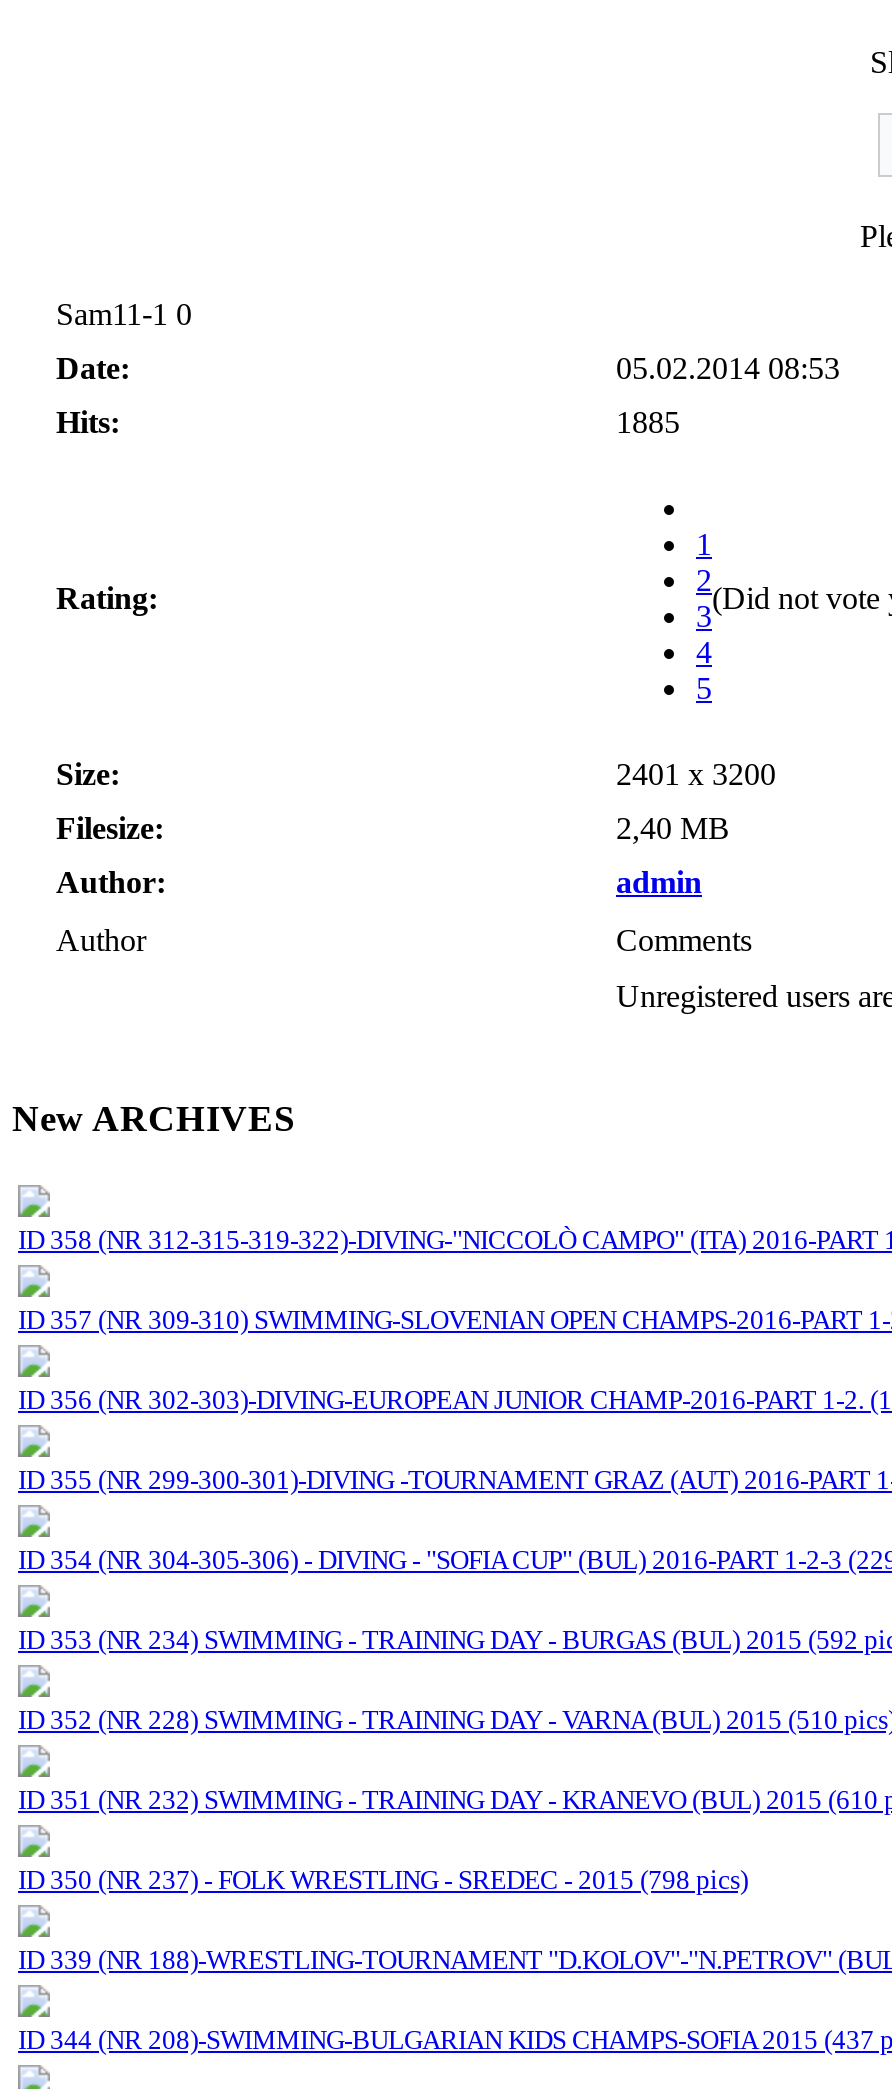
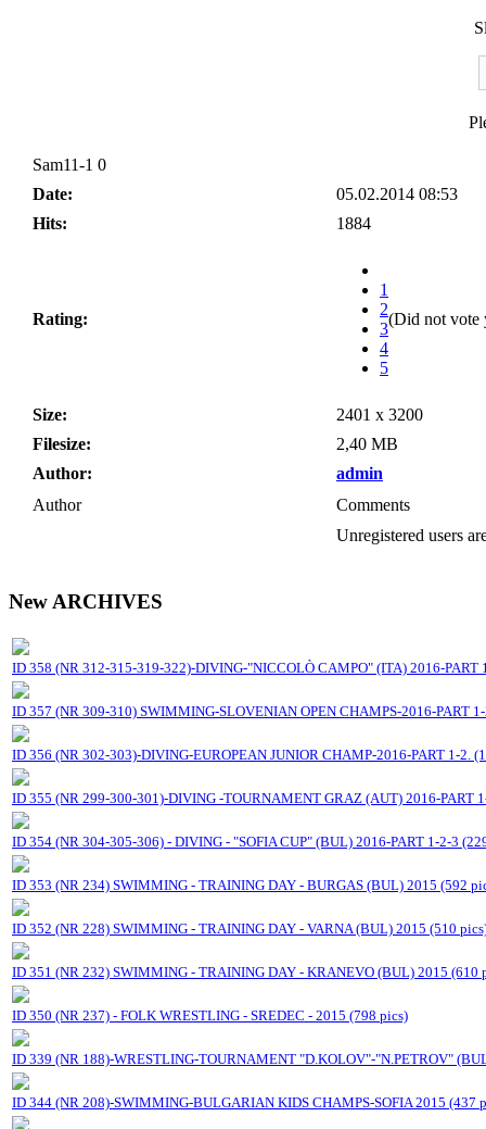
[616,406,680,440] 1885 -> [336,215,371,233] 1884

